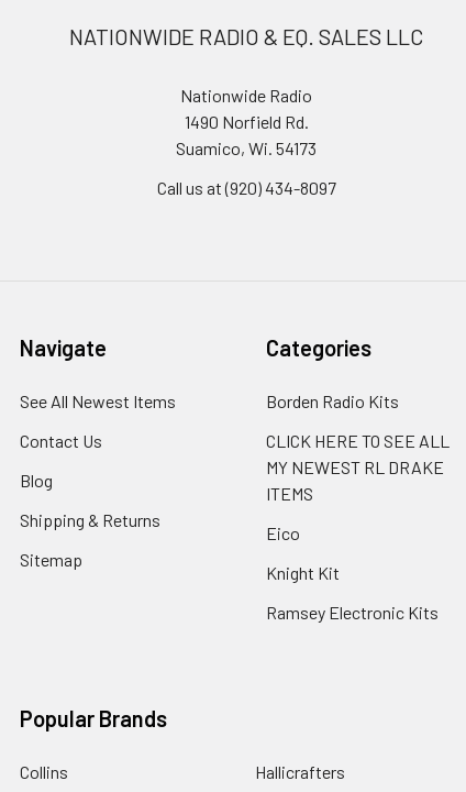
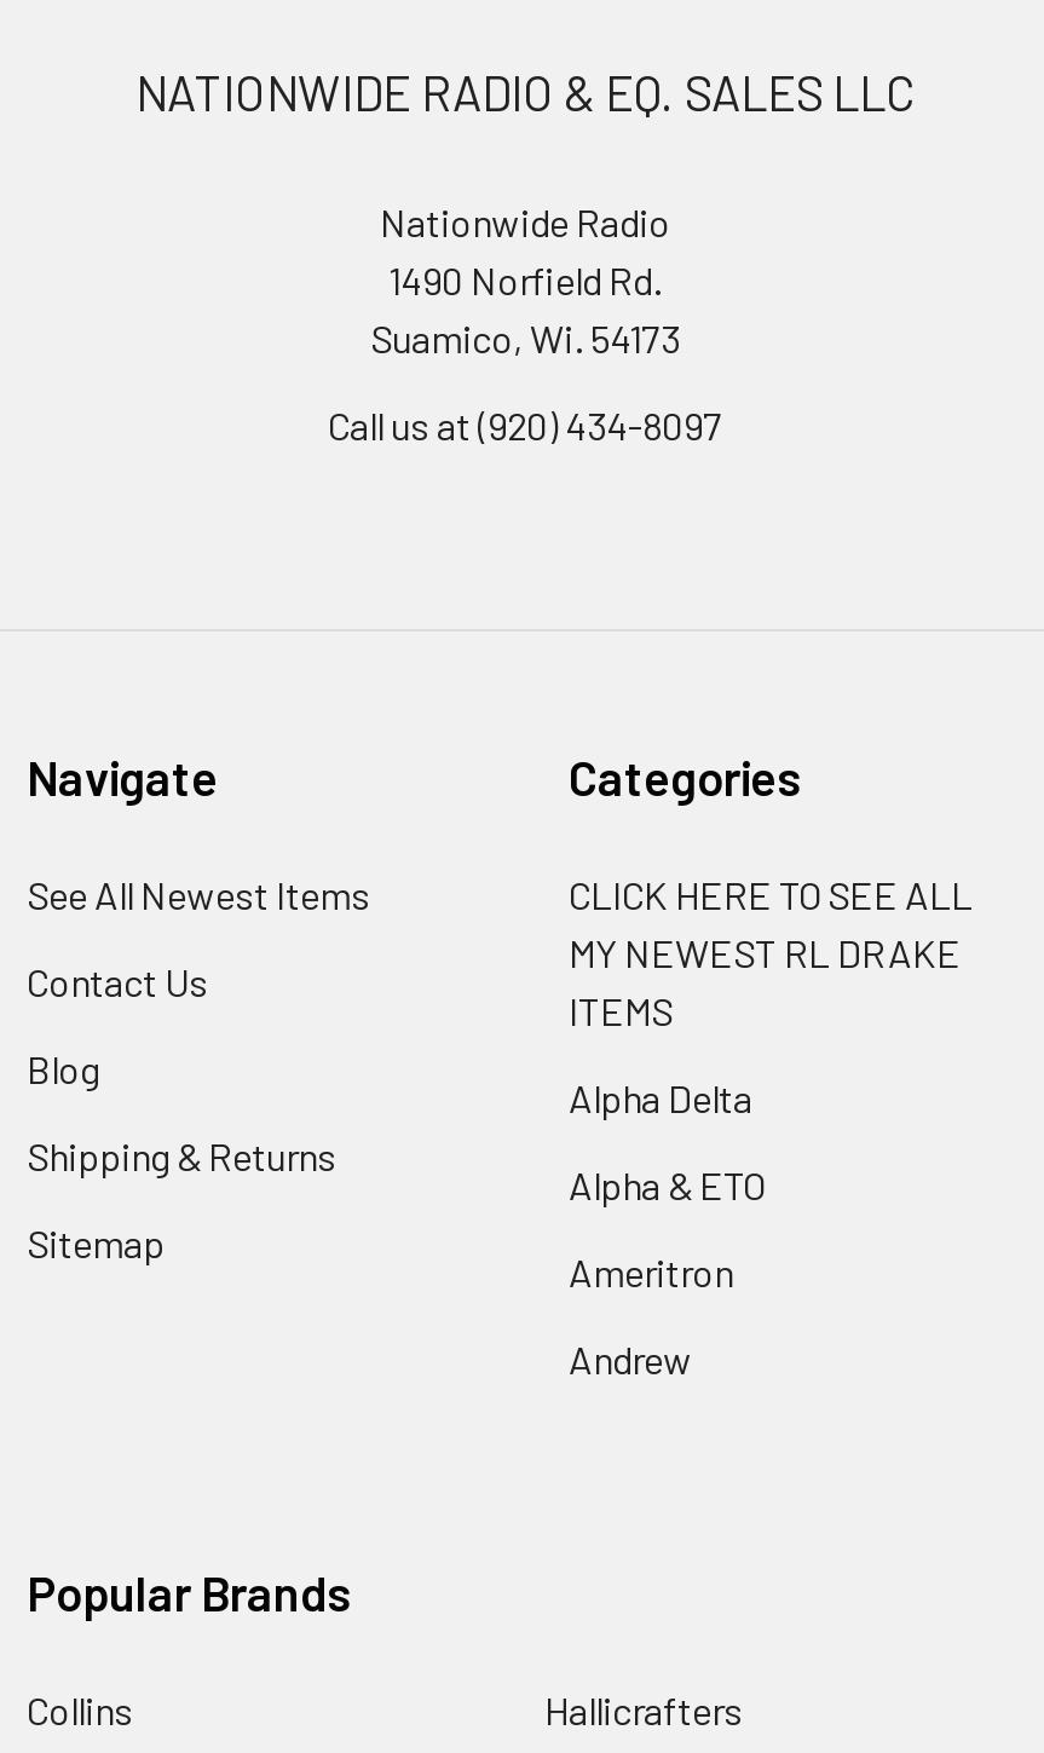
[266,391,399,411] Borden Radio Kits -> none
moved [266,430,450,504] -> [569,871,973,1033]: CLICK HERE TO SEE ALL | MY NEWEST RL DRAKE | ITEMS
[266,522,439,623] Eico | Knight Kit | Ramsey Electronic Kits -> [569,1074,765,1382] Alpha Delta | Alpha & ETO | Ameritron | Andrew

